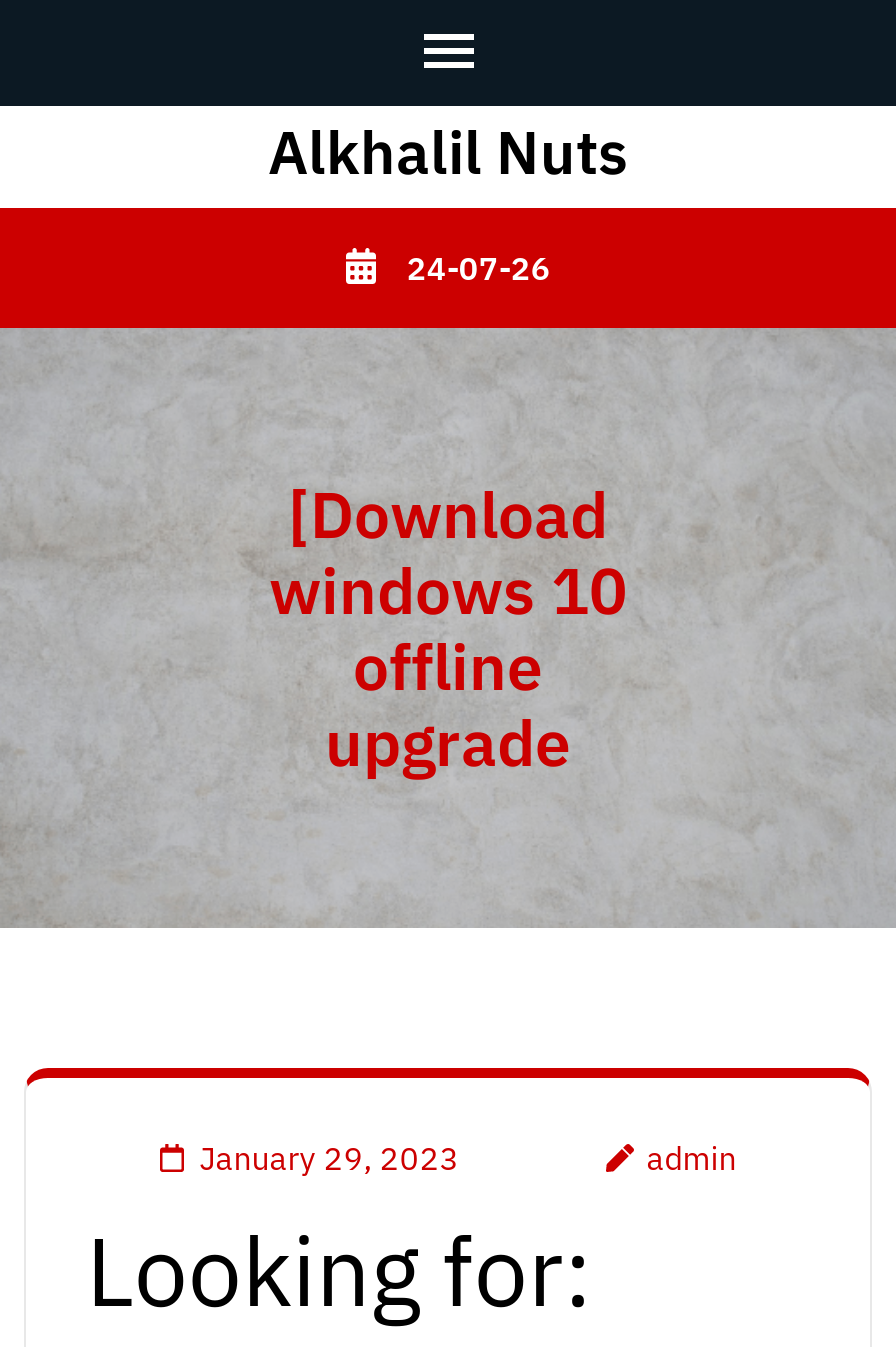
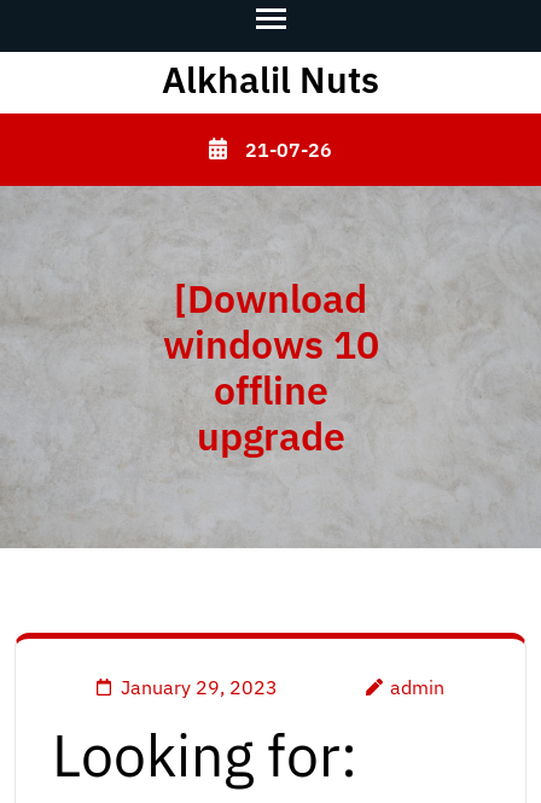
[407,248,551,288] 24-07-26 -> [246,138,333,162] 21-07-26

